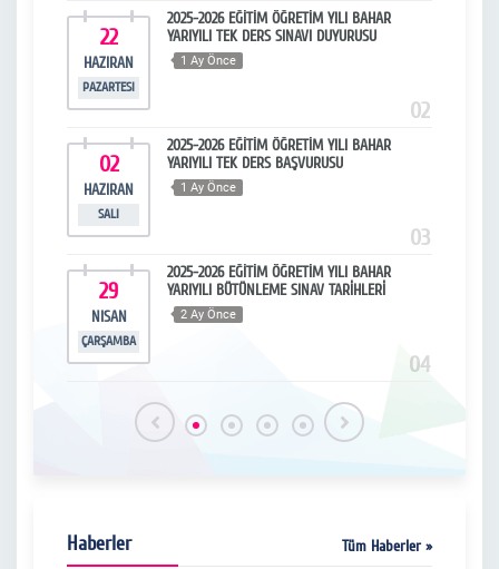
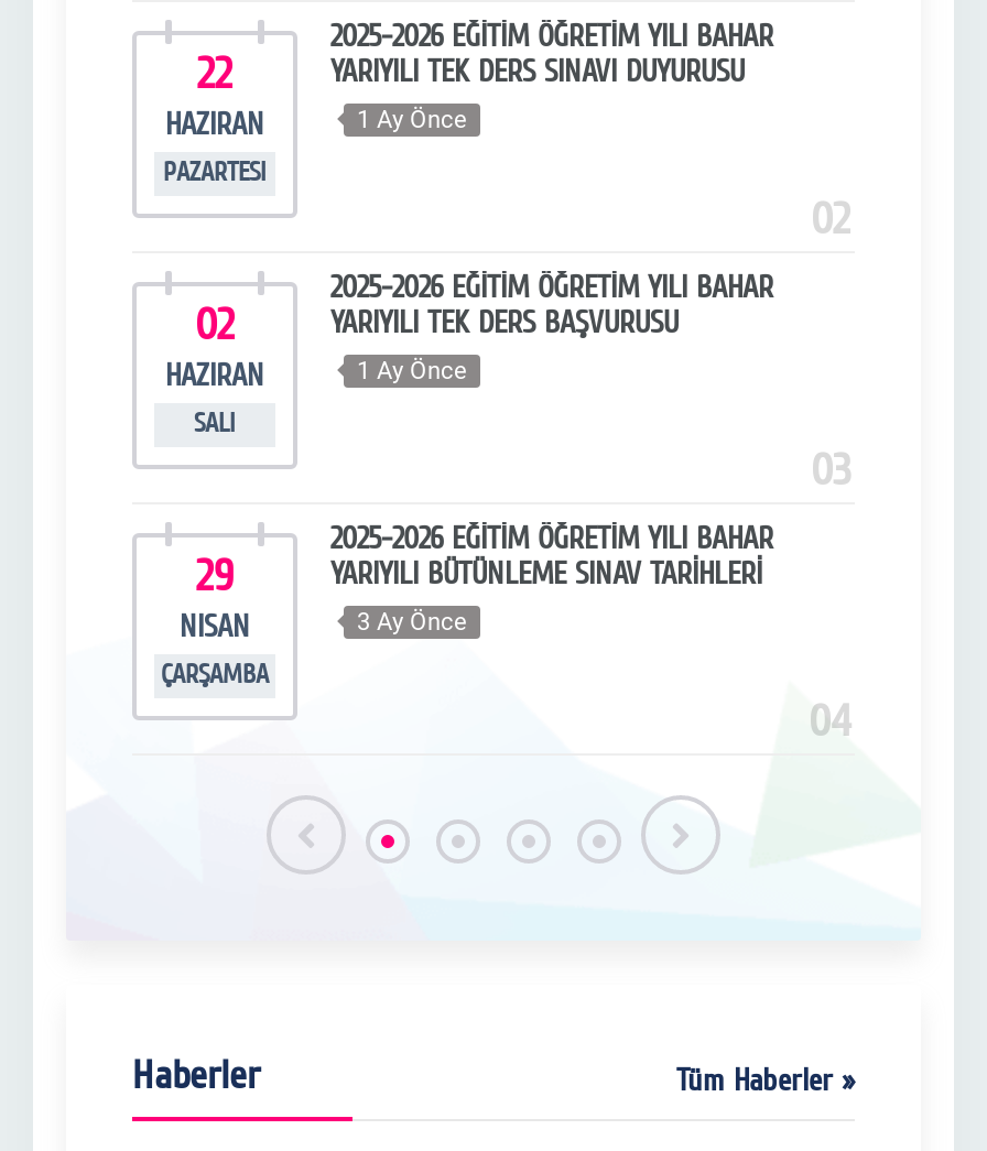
[180,307,236,322] 2 Ay Önce -> [357,608,467,637] 3 Ay Önce

